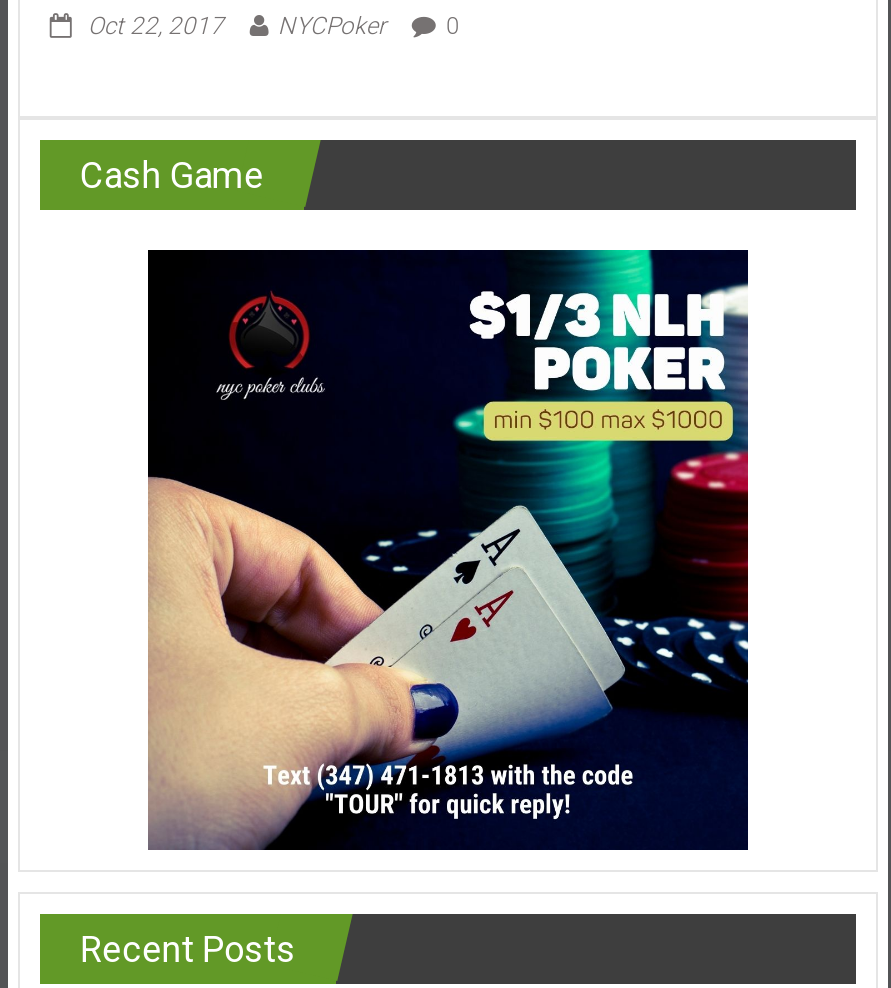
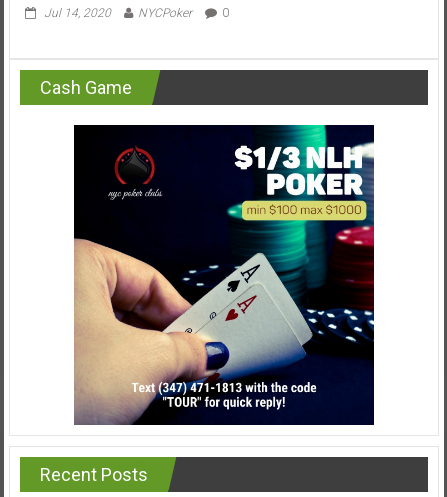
[88,11,386,39] Oct 22, 2017 NYCPoker -> [44,6,192,20] Jul 14, 2020 NYCPoker

